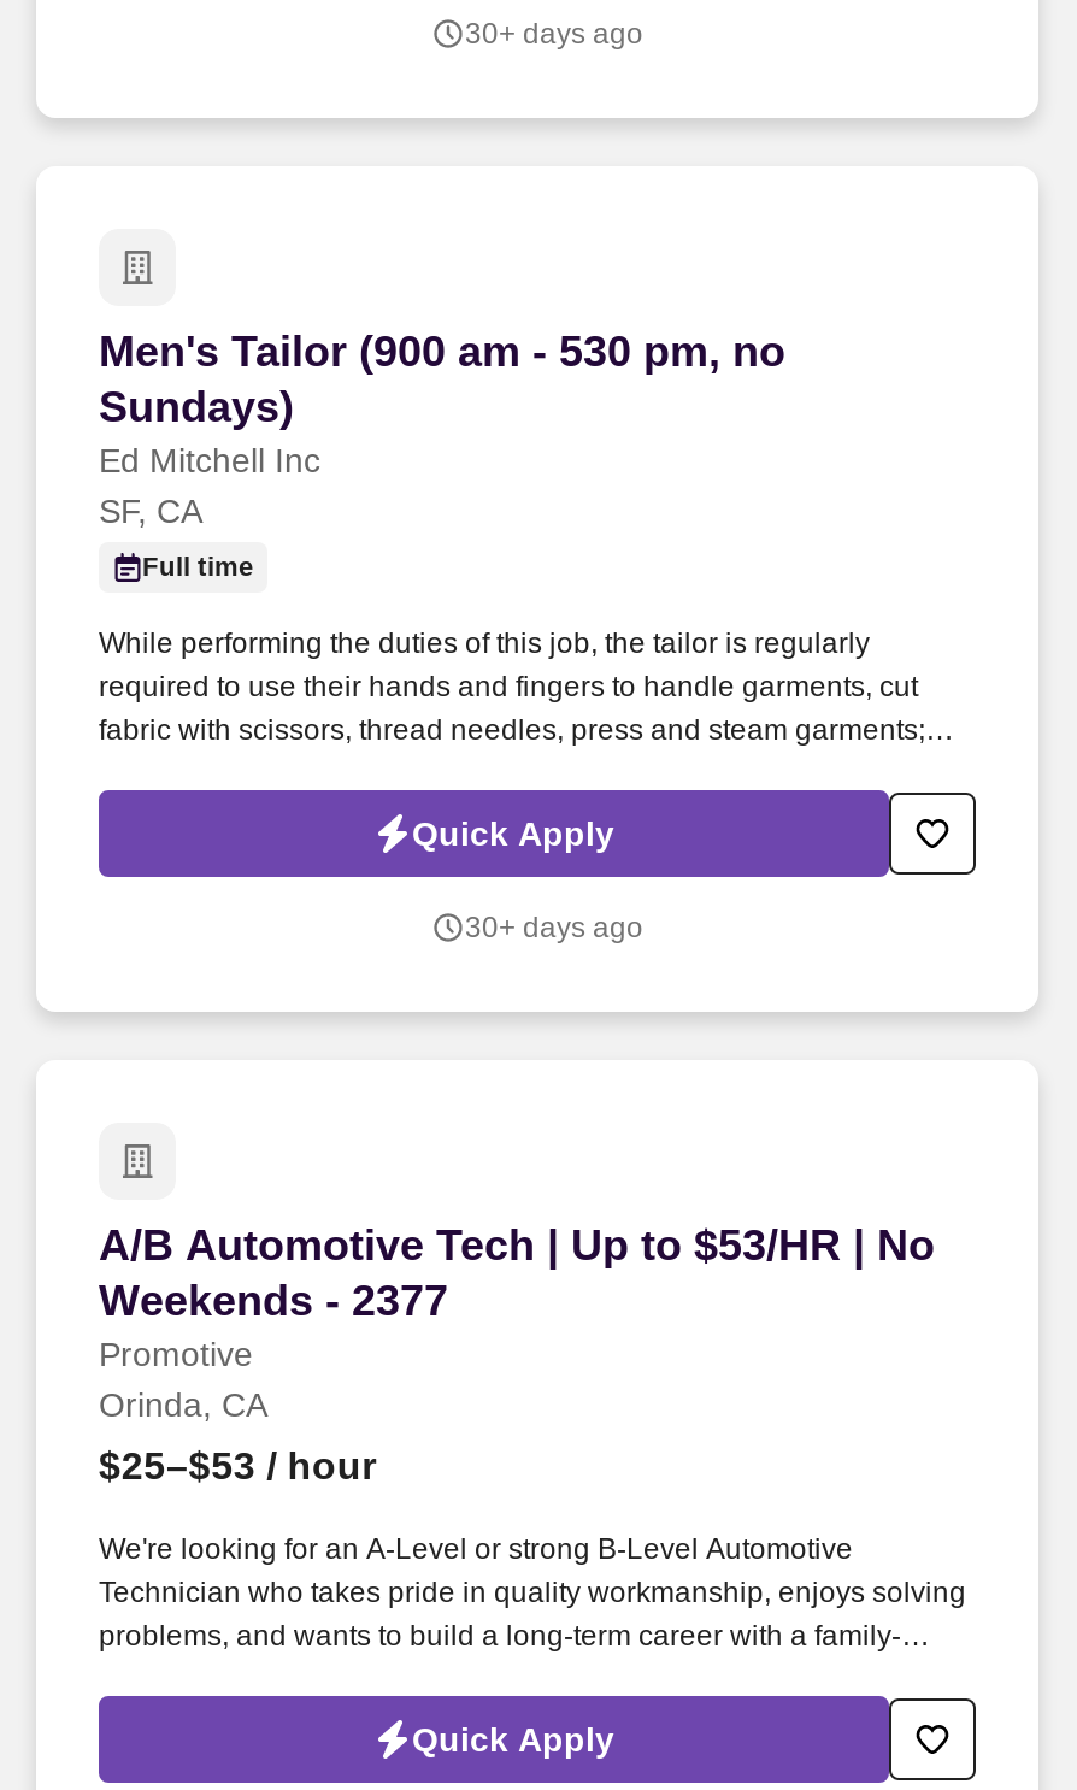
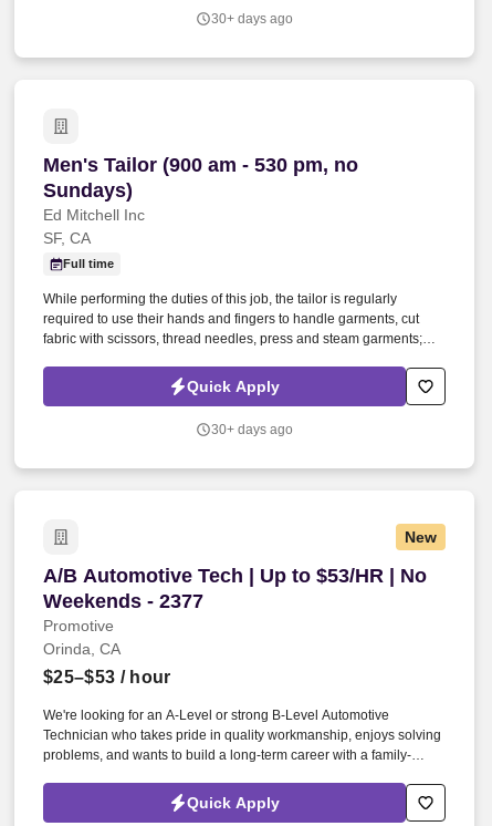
none -> [405,528,437,546] New

